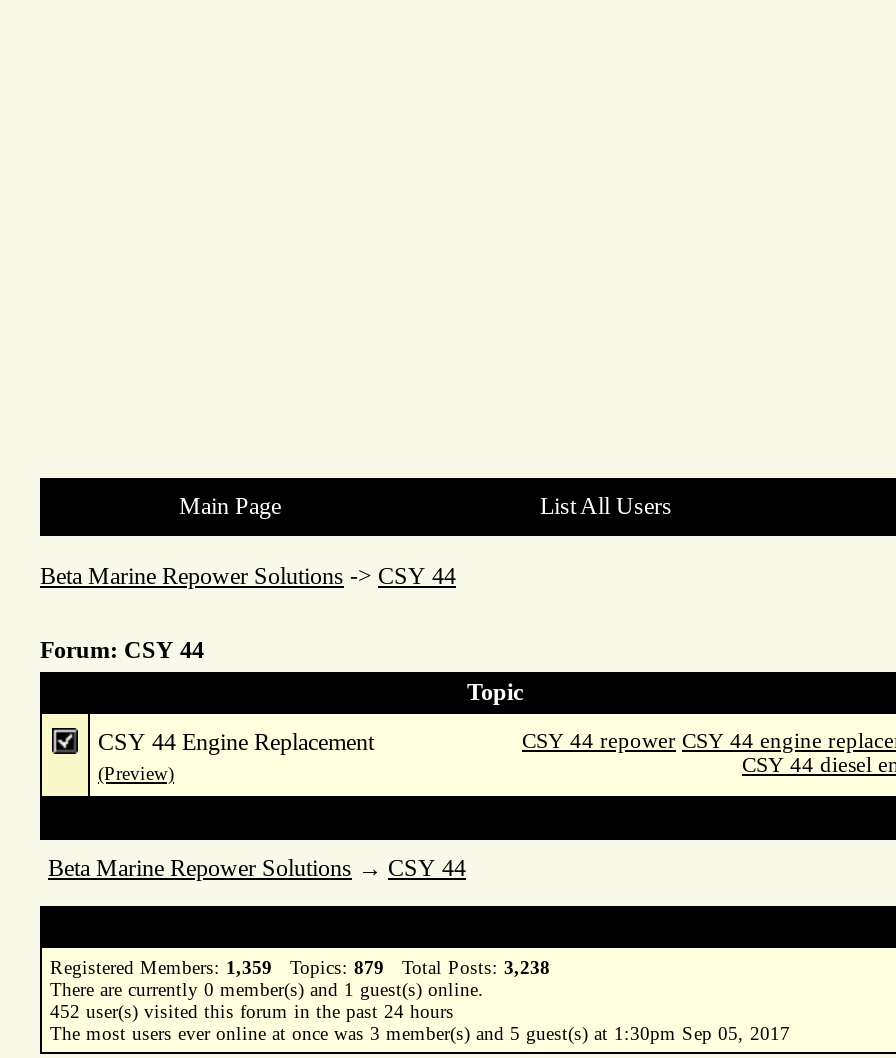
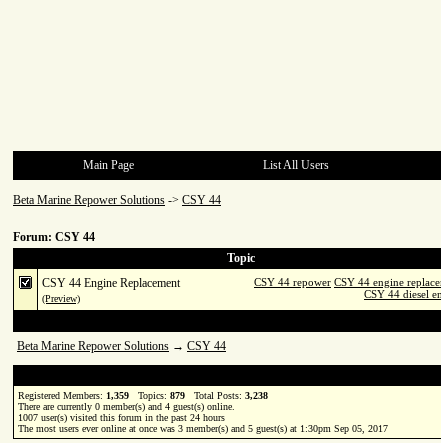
[50,978,484,1000] There are currently 0 member(s) and 1 guest(s) online. -> [18,401,235,412] There are currently 0 member(s) and 4 guest(s) online.
[50,1000,454,1022] 452 user(s) visited this forum in the past 24 hours -> [18,412,225,423] 1007 user(s) visited this forum in the past 24 hours

